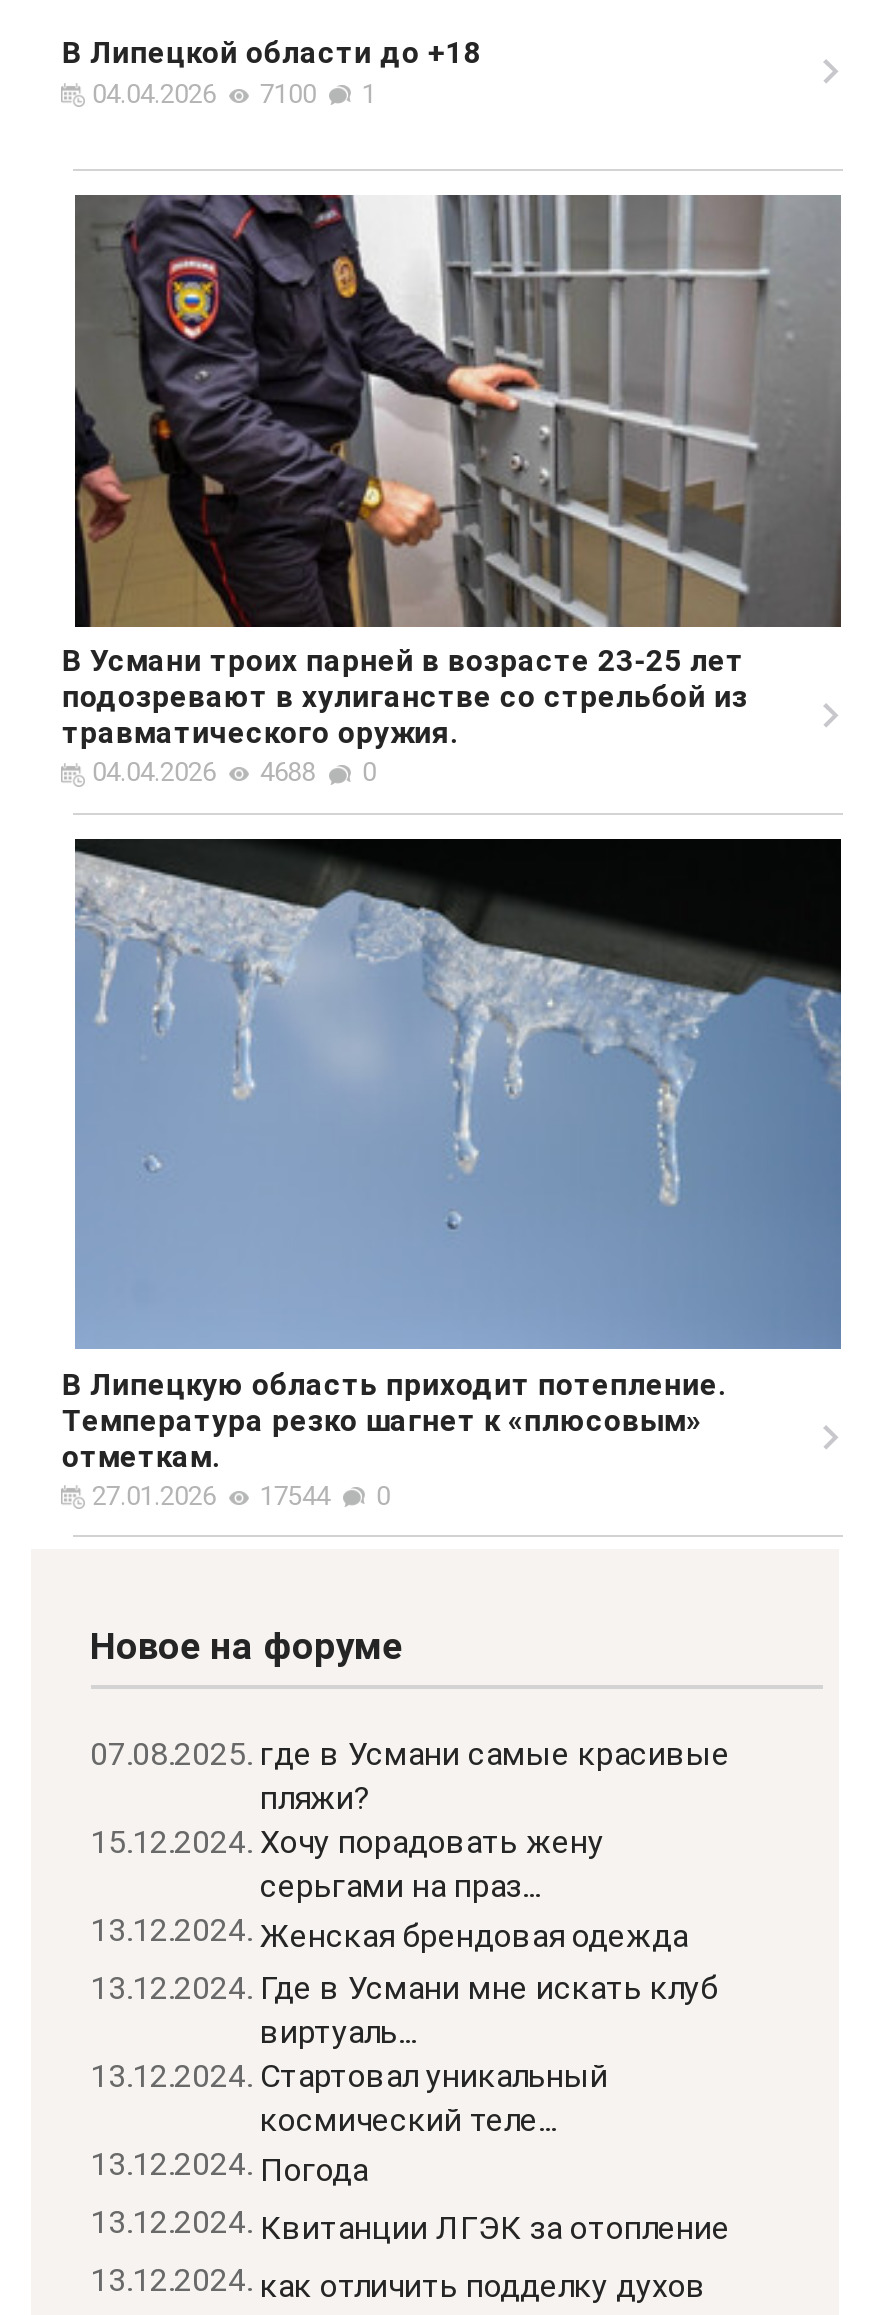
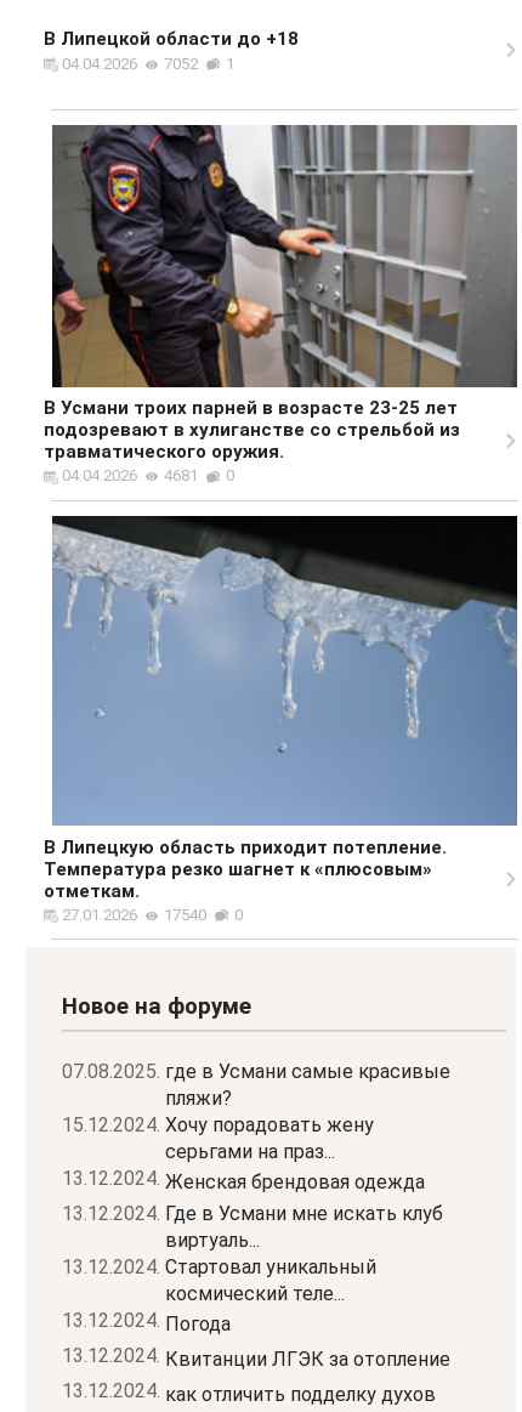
[92,78,376,108] 04.04.2026 7100 1 -> [62,54,235,72] 04.04.2026 7052 1
[92,758,376,788] 04.04.2026 4688 0 -> [62,467,235,485] 04.04.2026 4681 0
[92,1481,390,1511] 27.01.2026 17544 0 -> [62,905,243,924] 27.01.2026 17540 0

